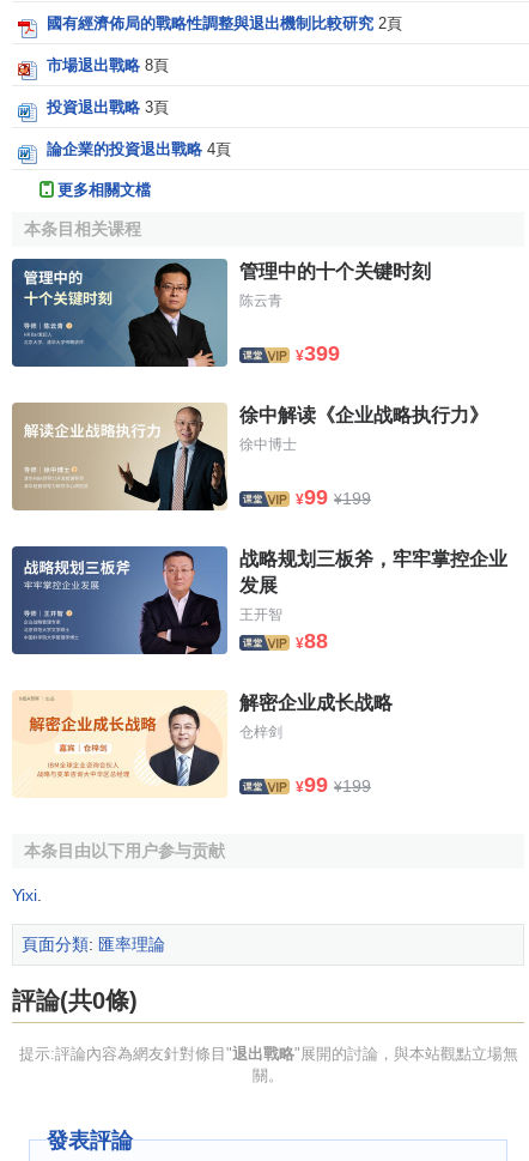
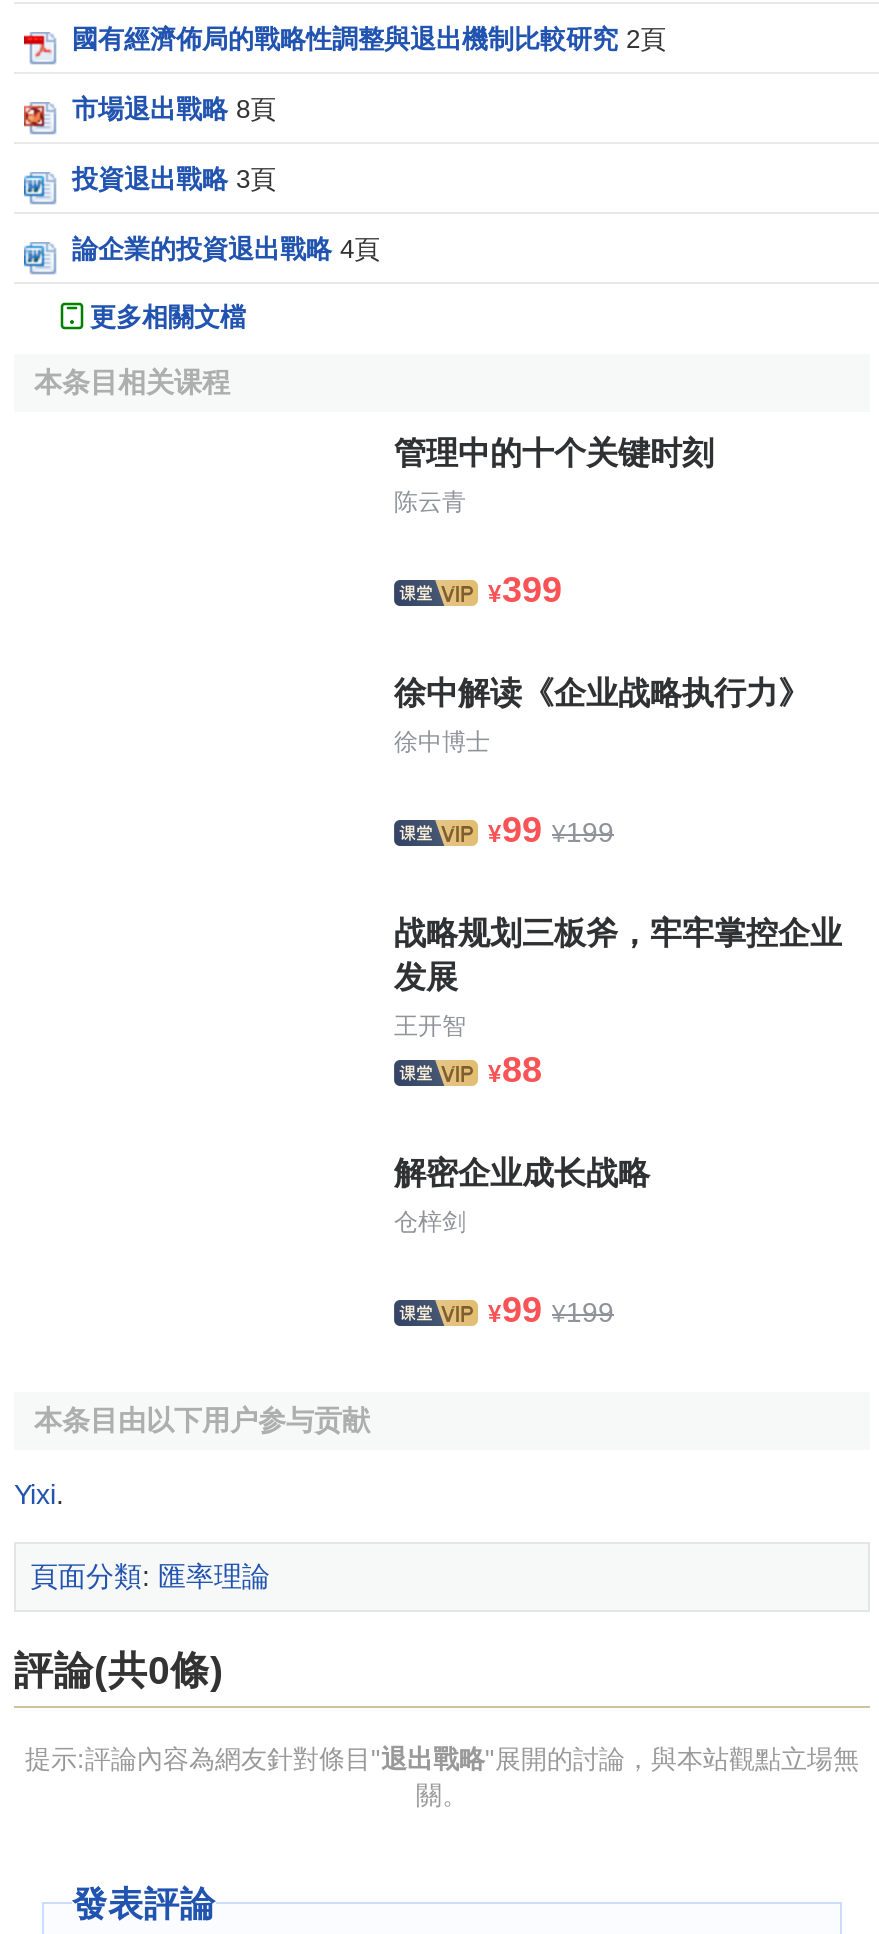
[11,258,229,368] [image] -> none
[11,401,229,512] [image] -> none
[11,545,229,655] [image] -> none
[12,690,227,798] [image] -> none

